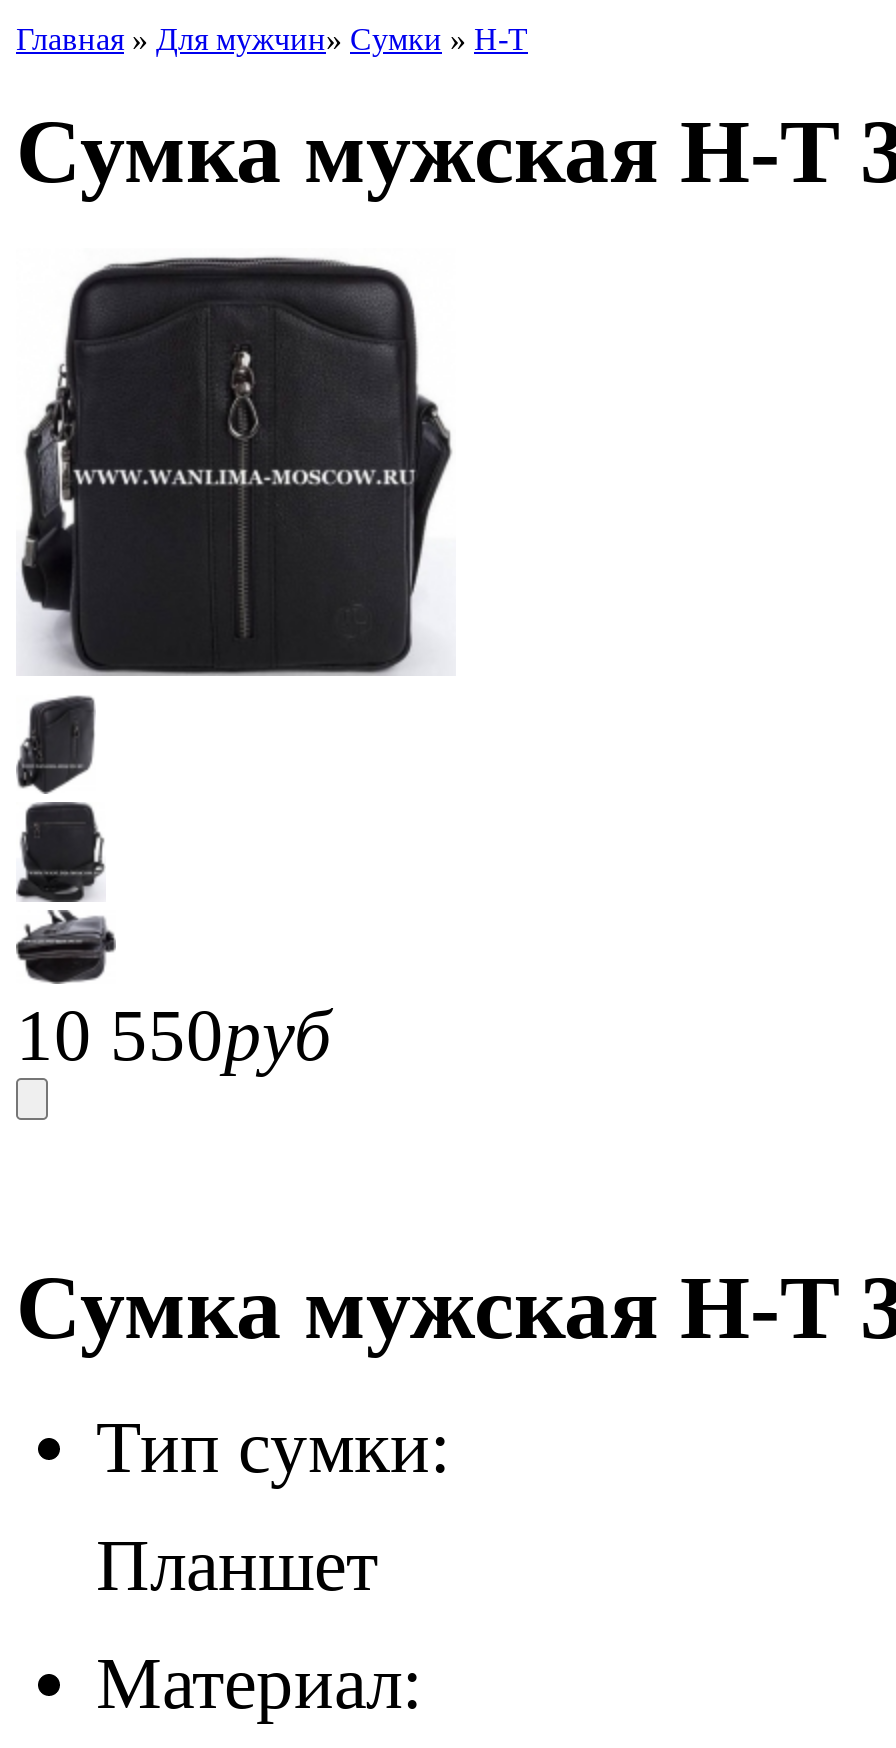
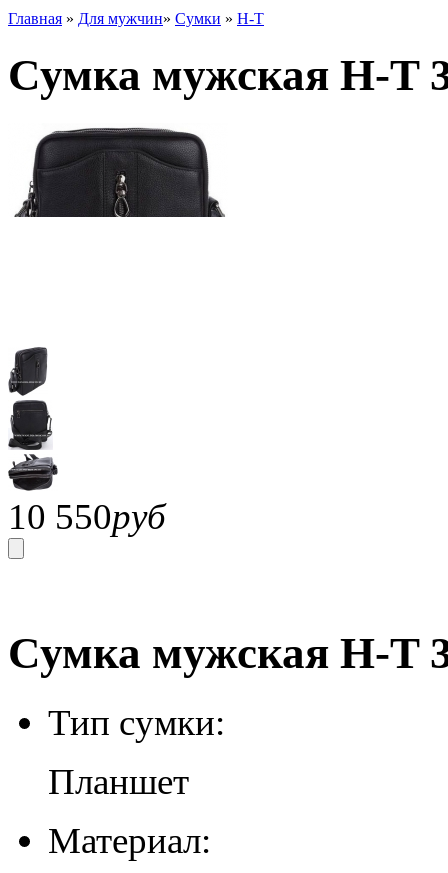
[20,436,454,676] [image] -> none

